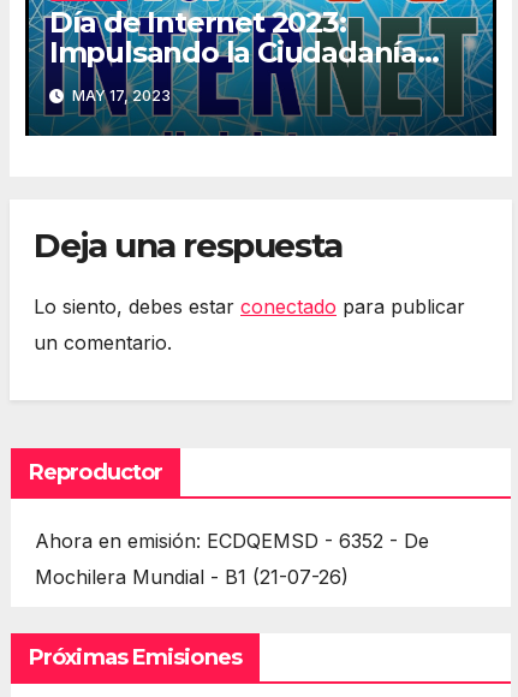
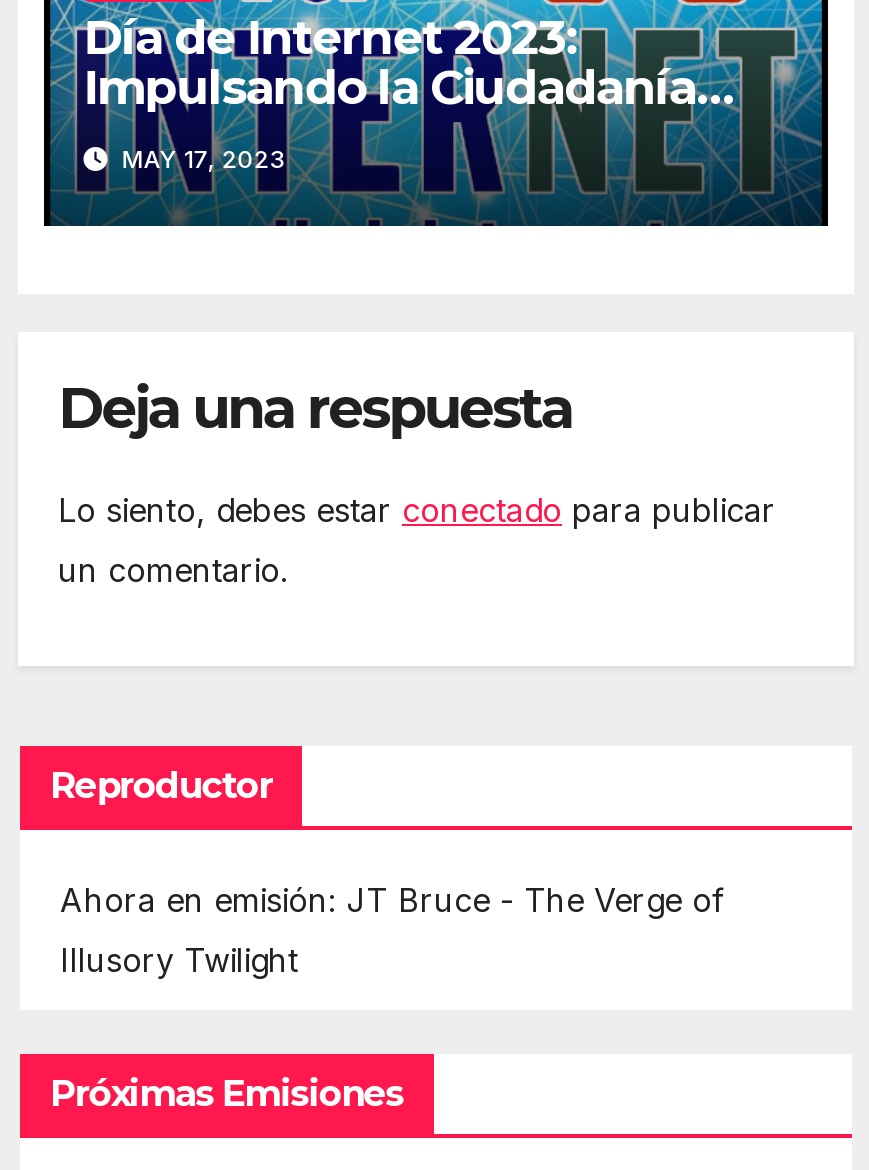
[35,529,429,553] Ahora en emisión: ECDQEMSD - 6352 - De -> [60,880,724,920] Ahora en emisión: JT Bruce - The Verge of
[35,565,349,589] Mochilera Mundial - B1 (21-07-26) -> [60,940,298,980] Illusory Twilight

